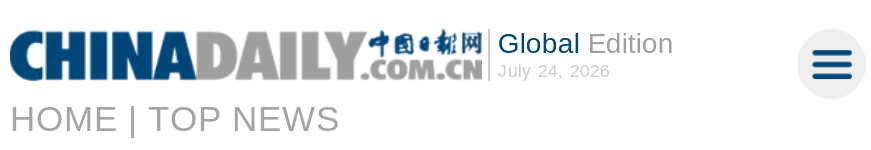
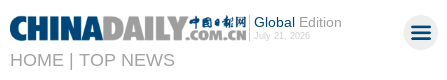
[498,61,610,81] July 24, 2026 -> [254,31,310,41] July 21, 2026

